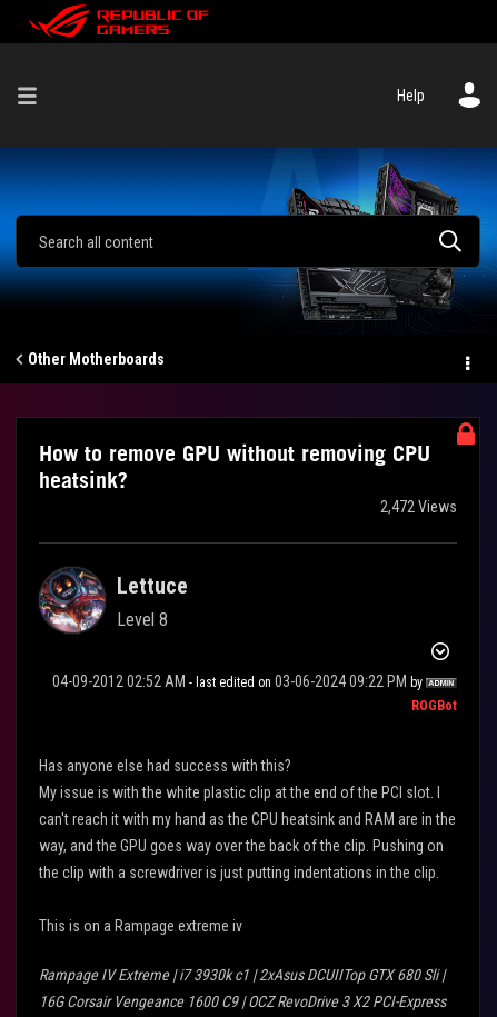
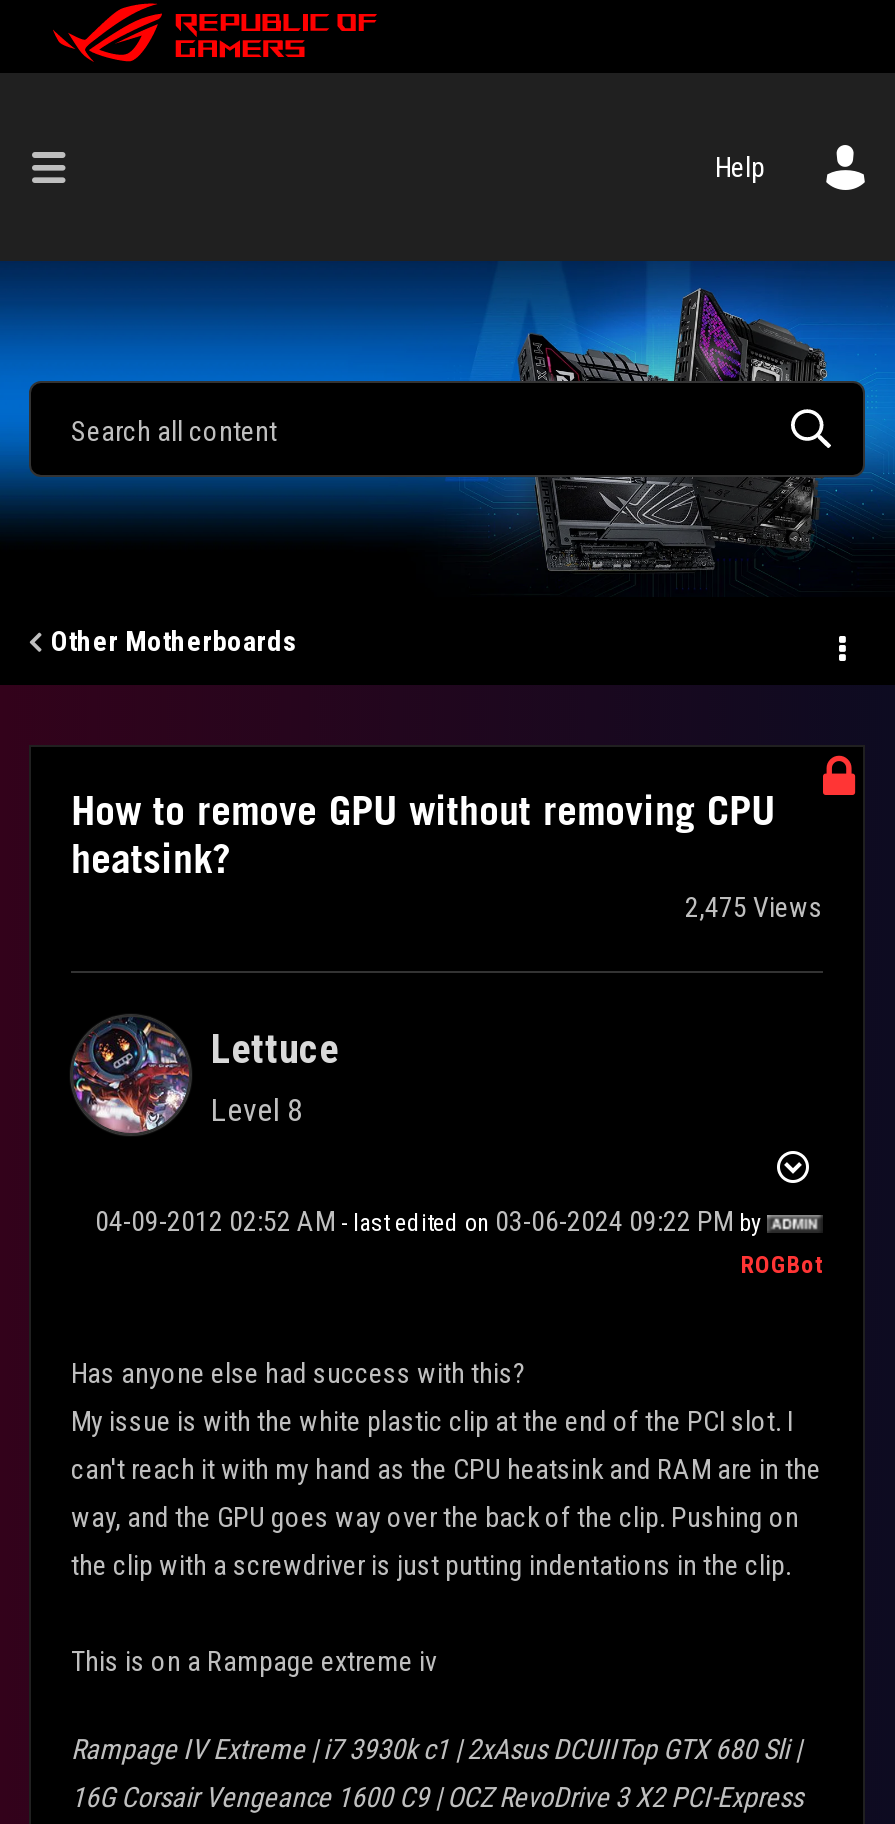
[380,498,457,516] 2,472 Views -> [685,891,823,923] 2,475 Views

